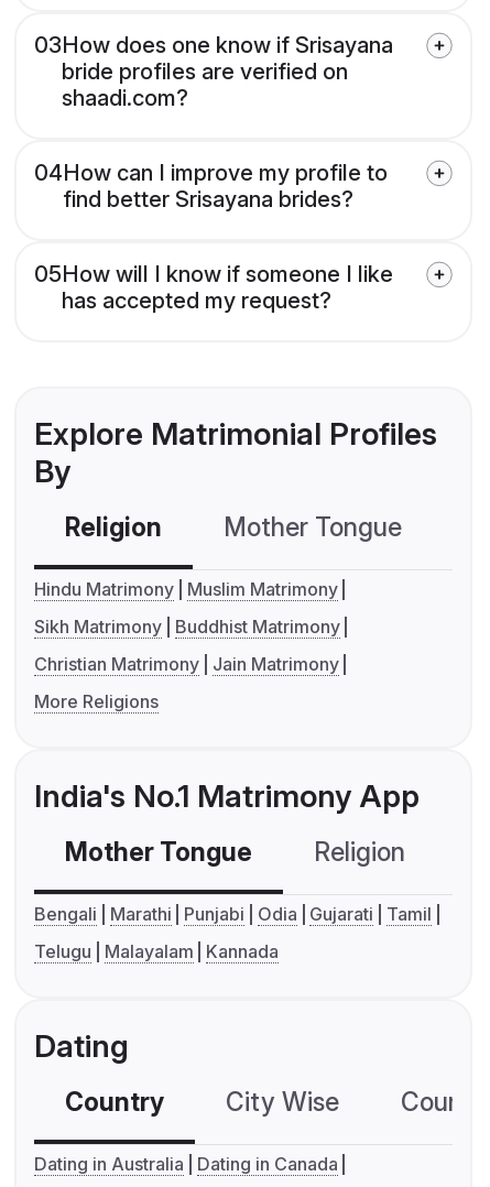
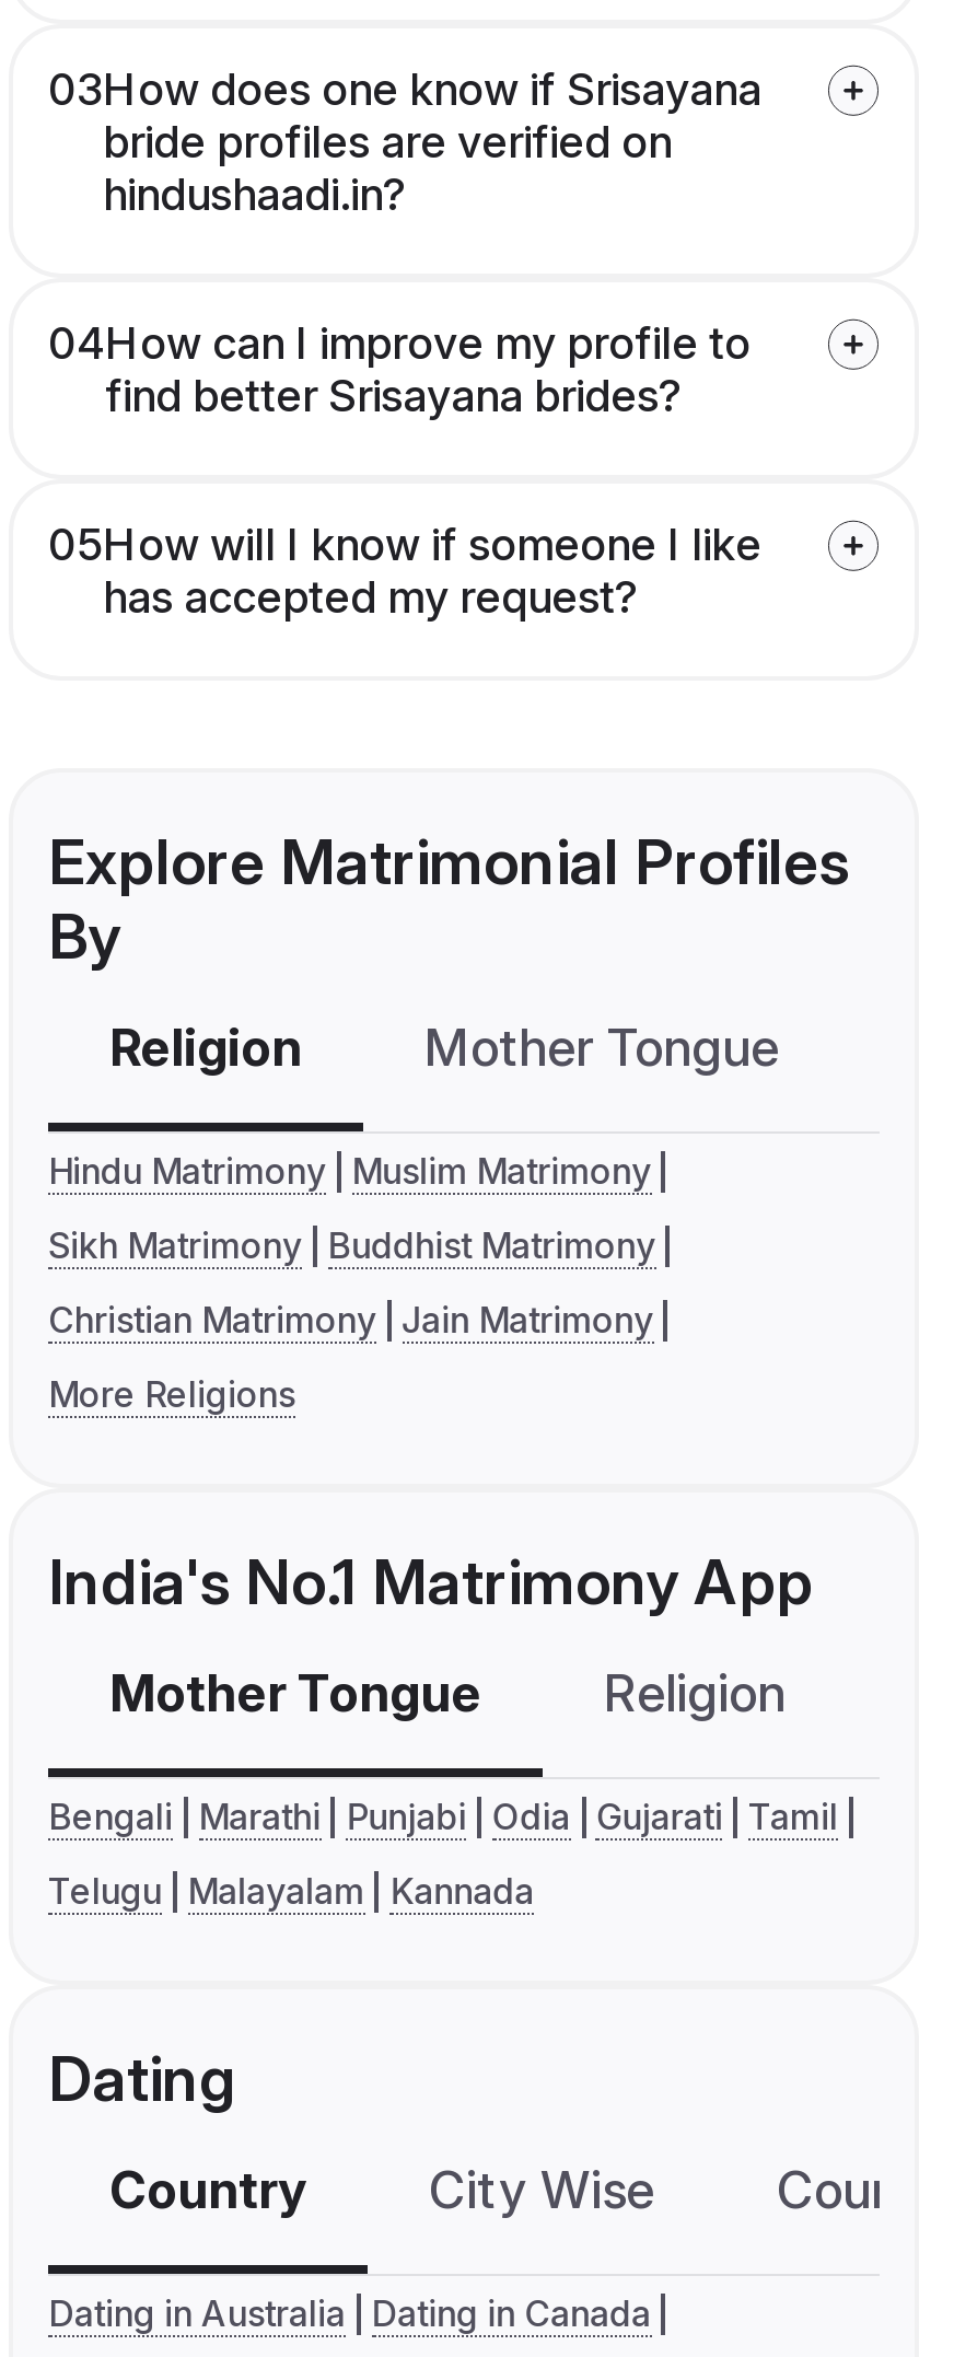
[62,85,188,112] shaadi.com? -> [103,169,407,222] hindushaadi.in?

